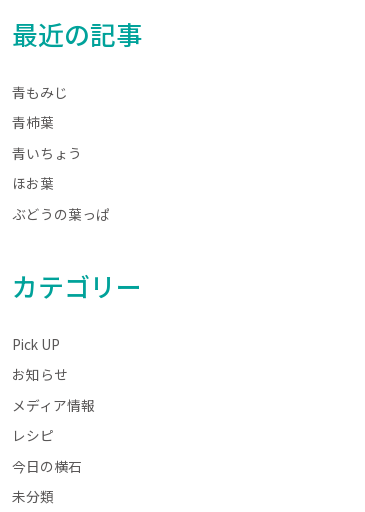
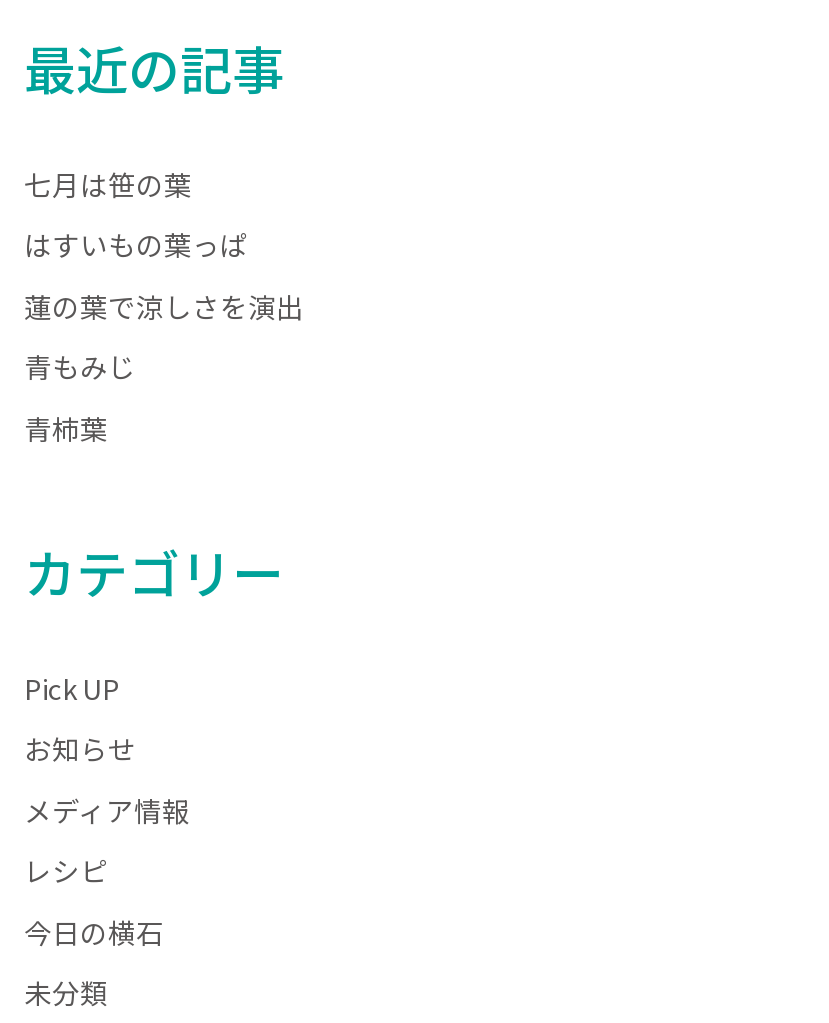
none -> [24,164,304,326] 七月は笹の葉 | はすいもの葉っぱ | 蓮の葉で涼しさを演出
moved [12,82,68,132] -> [24,347,136,447]: 青もみじ | 青柿葉
[12,143,110,224] 青いちょう | ほお葉 | ぶどうの葉っぱ -> none

